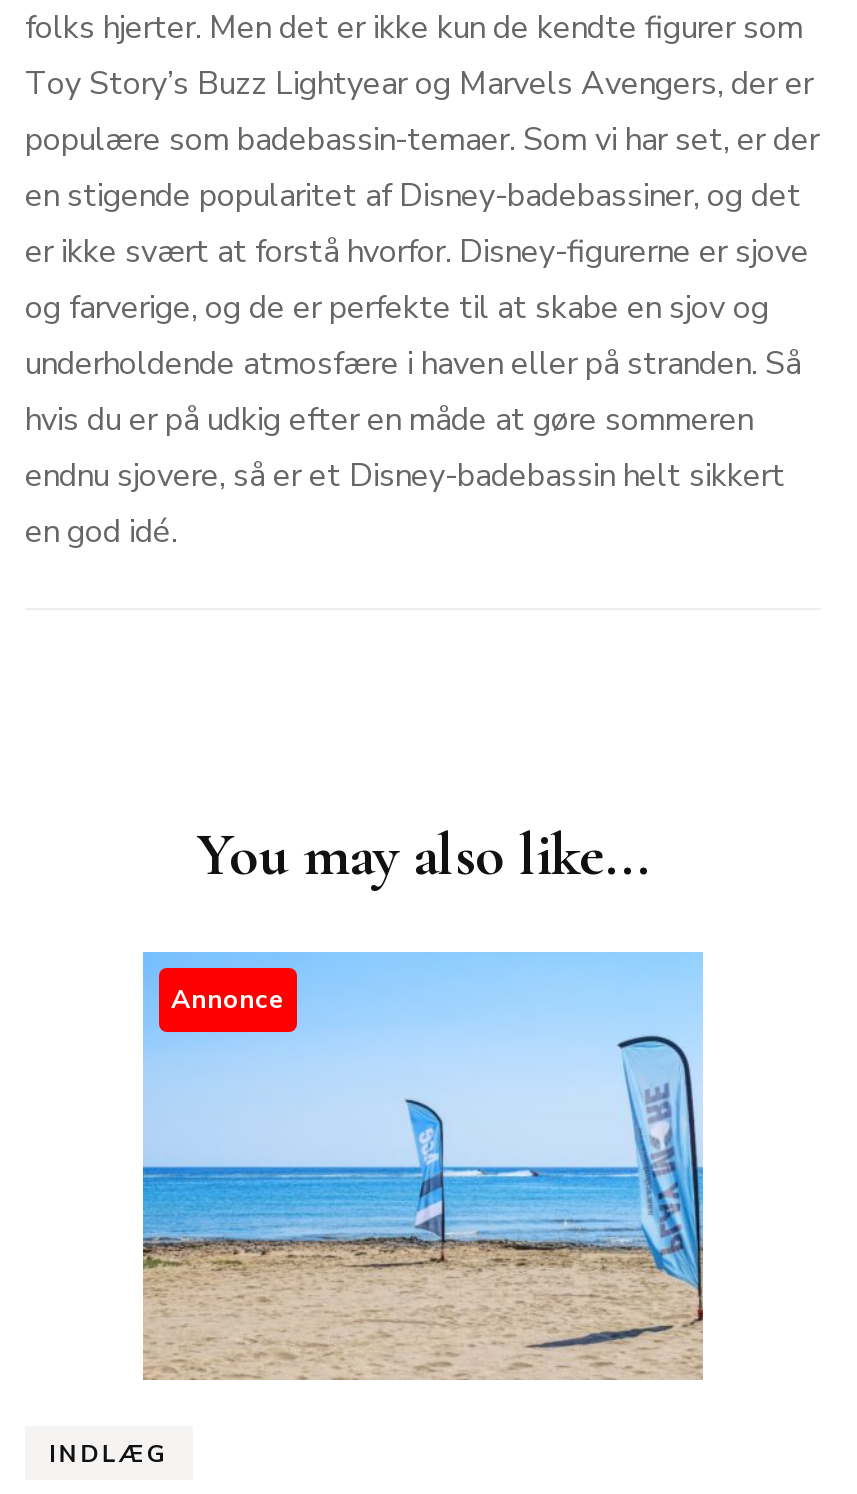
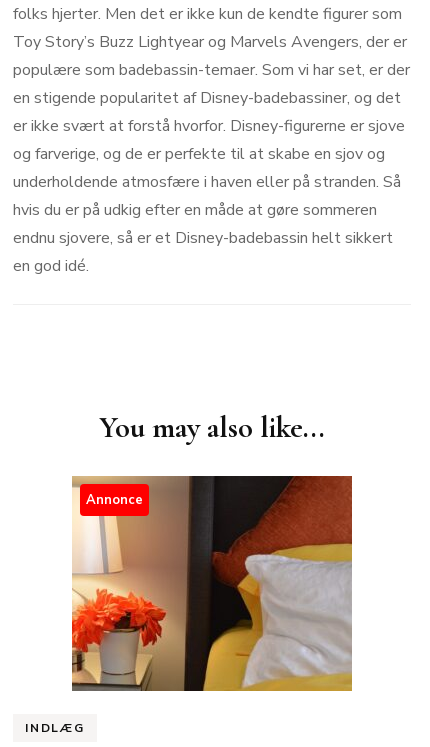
[141,950,705,1380] [image] -> [71,475,353,692] [image]

